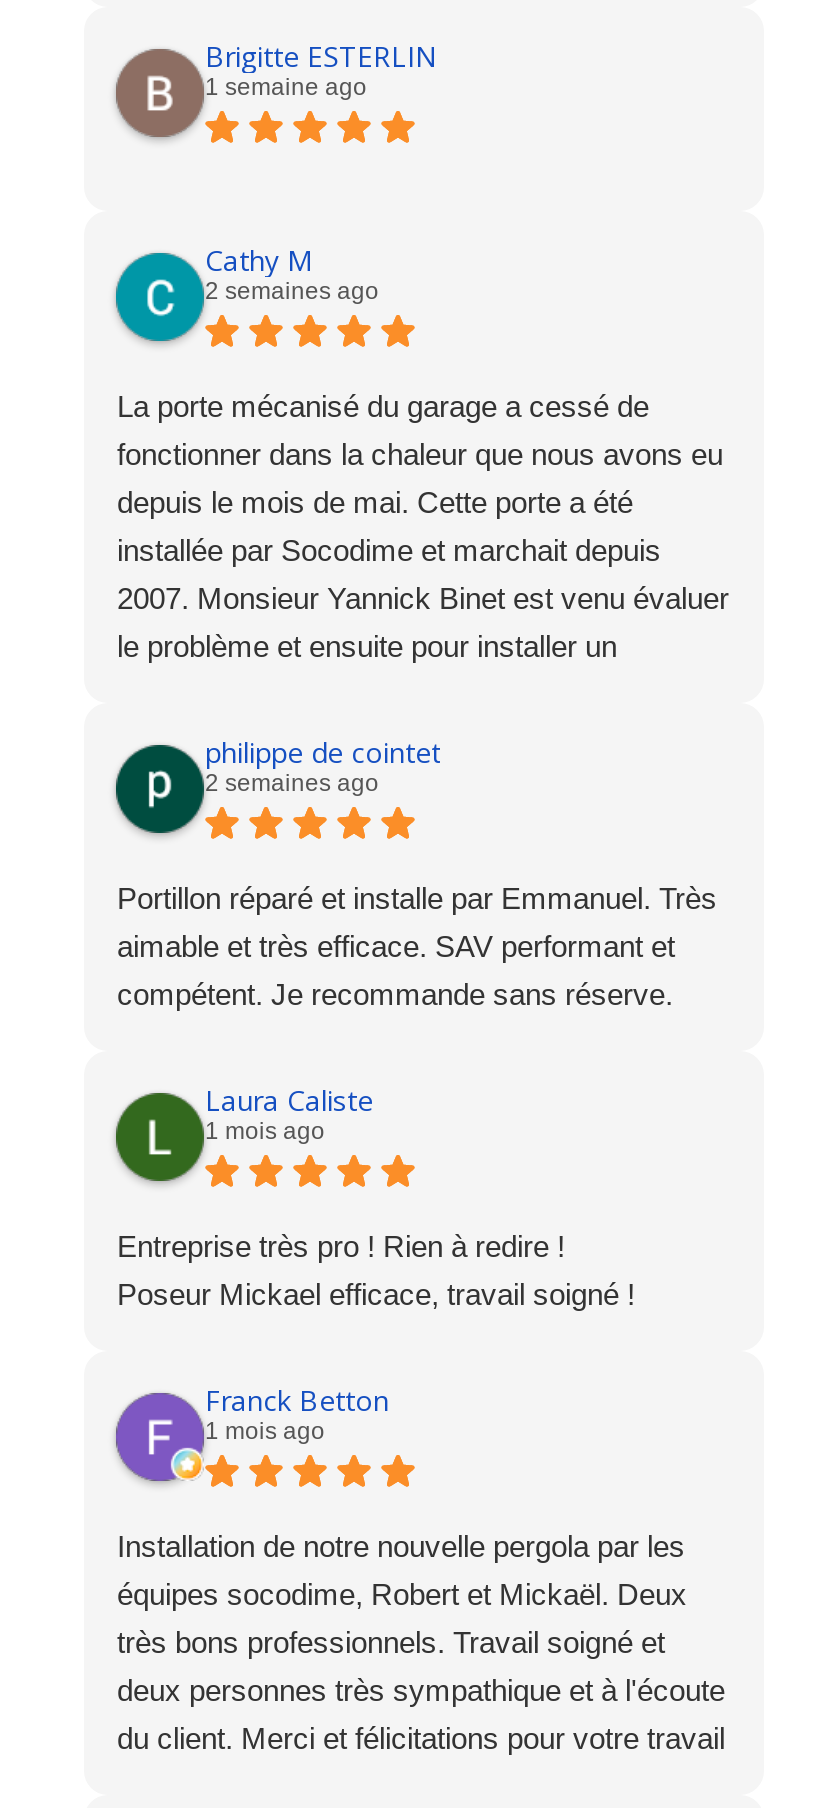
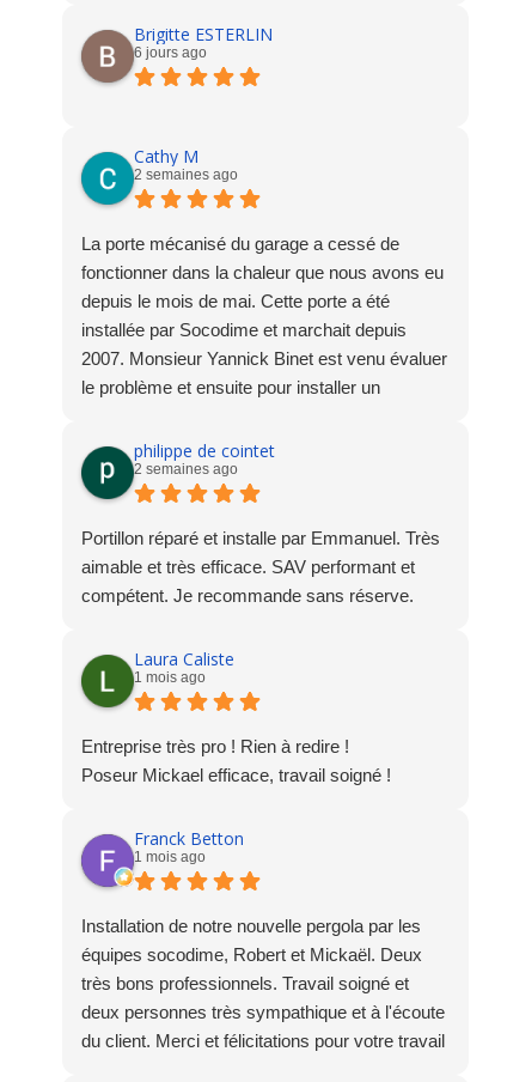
[205,74,367,102] 1 semaine ago -> [135,44,207,61] 6 jours ago

